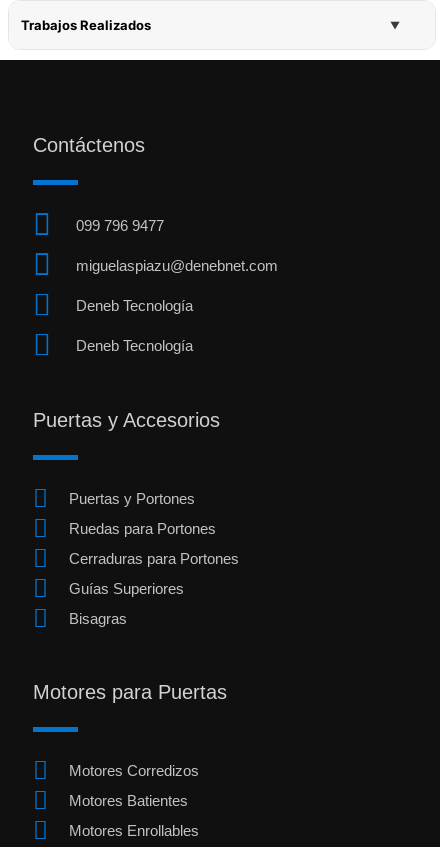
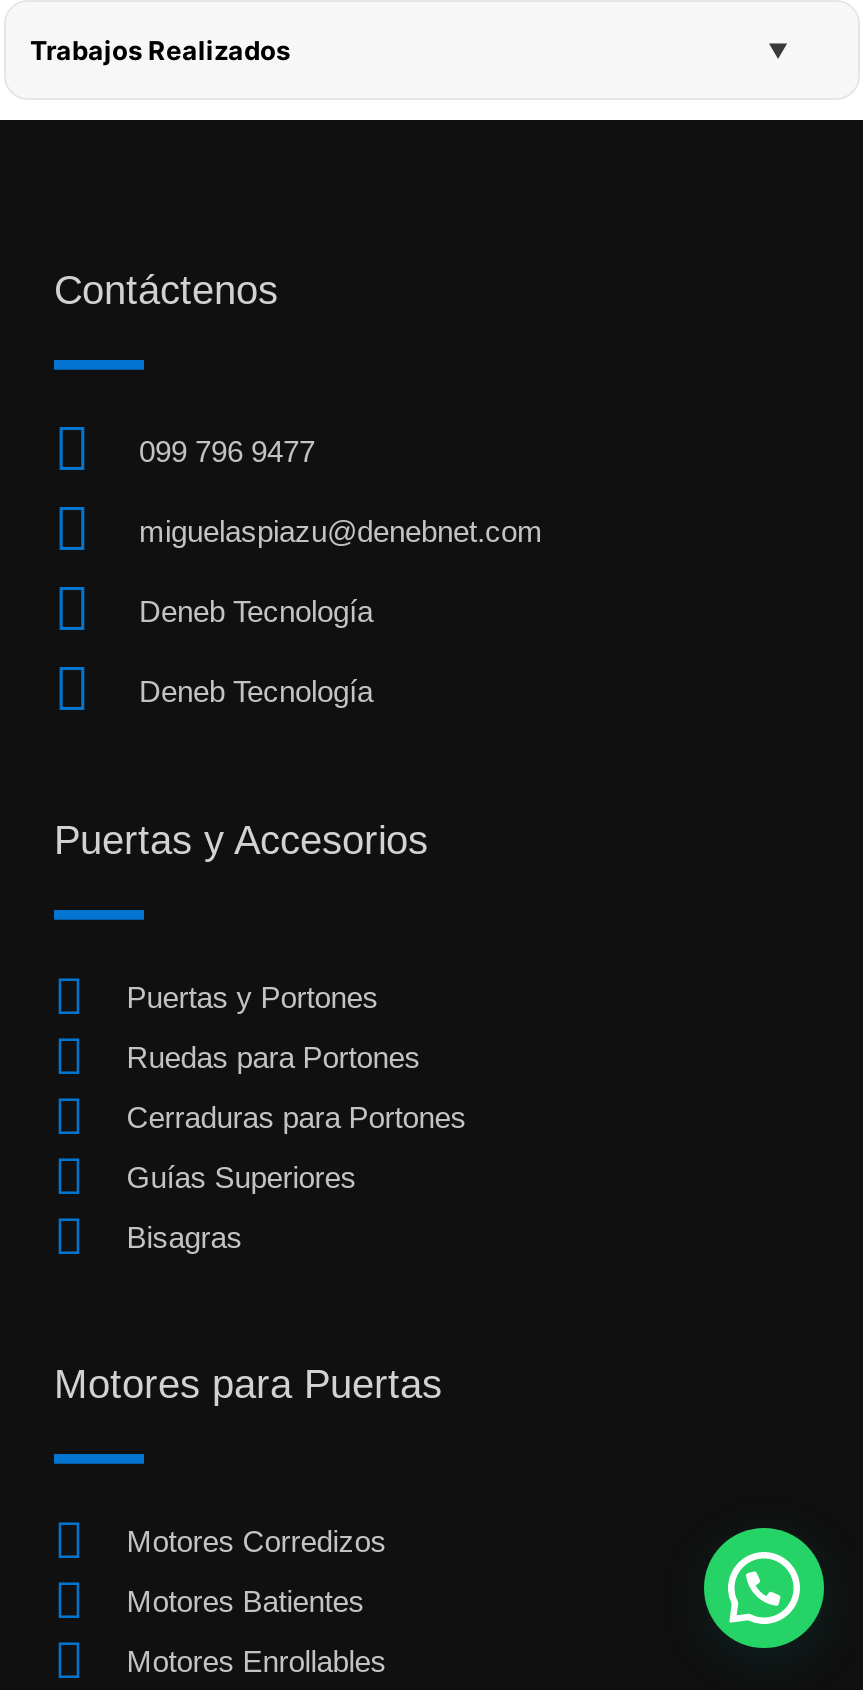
none -> [702,1526,826,1650] [image]

